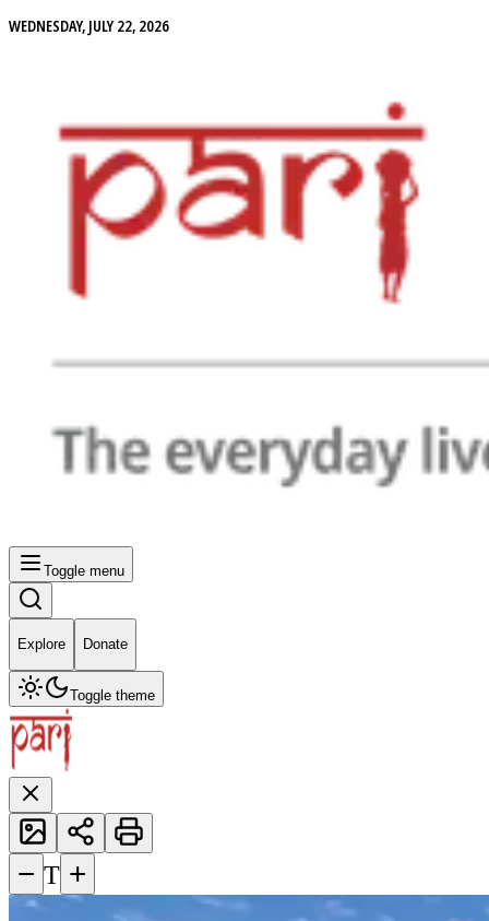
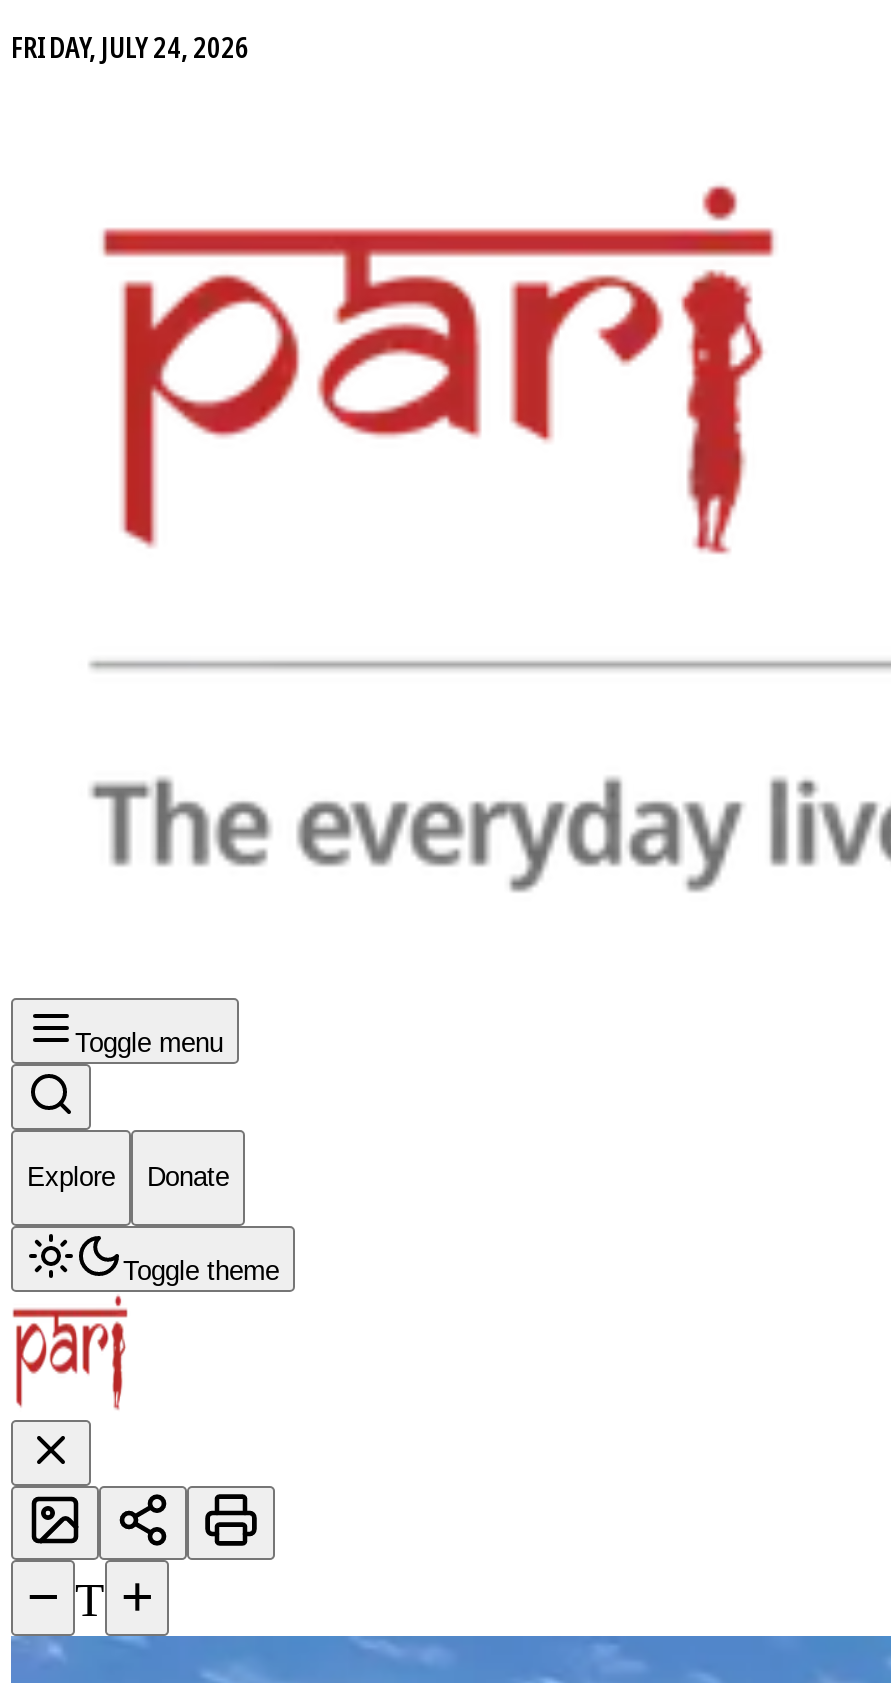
[9,15,169,36] WEDNESDAY, JULY 22, 2026 -> [11,28,249,66] FRIDAY, JULY 24, 2026

